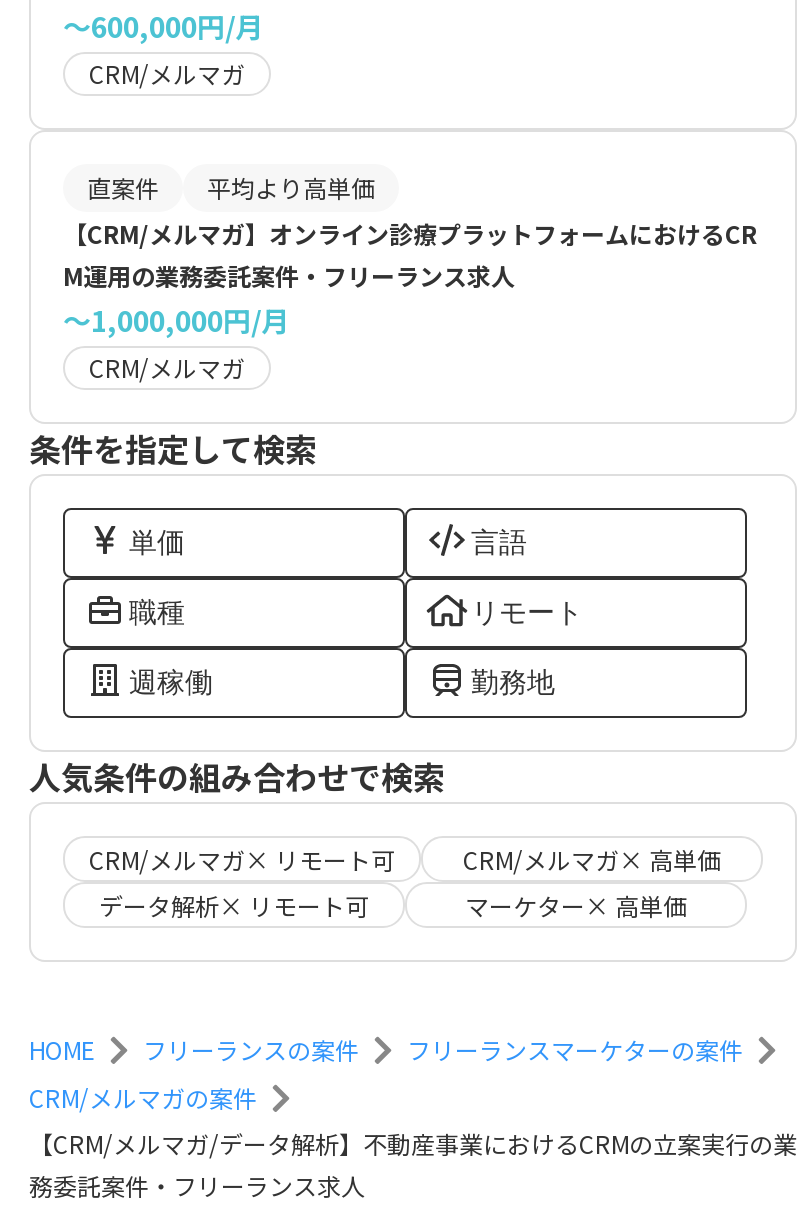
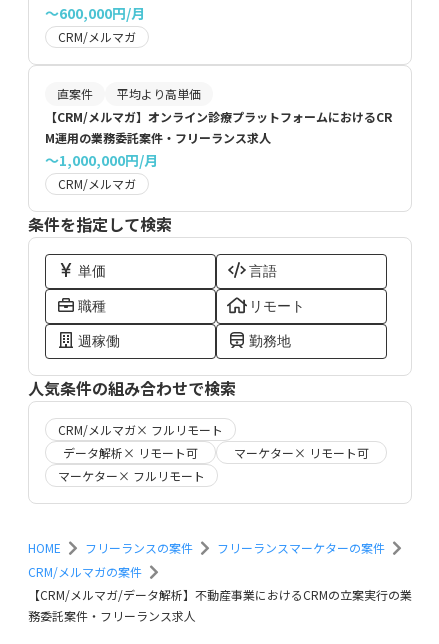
[89,841,721,875] CRM/メルマガ× リモート可 | CRM/メルマガ× 高単価 -> [58,421,223,438] CRM/メルマガ× フルリモート
[465,887,687,921] マーケター× 高単価 -> [58,444,369,484] マーケター× リモート可 | マーケター× フルリモート

